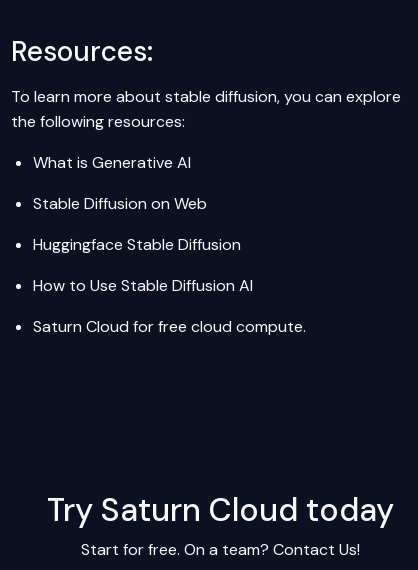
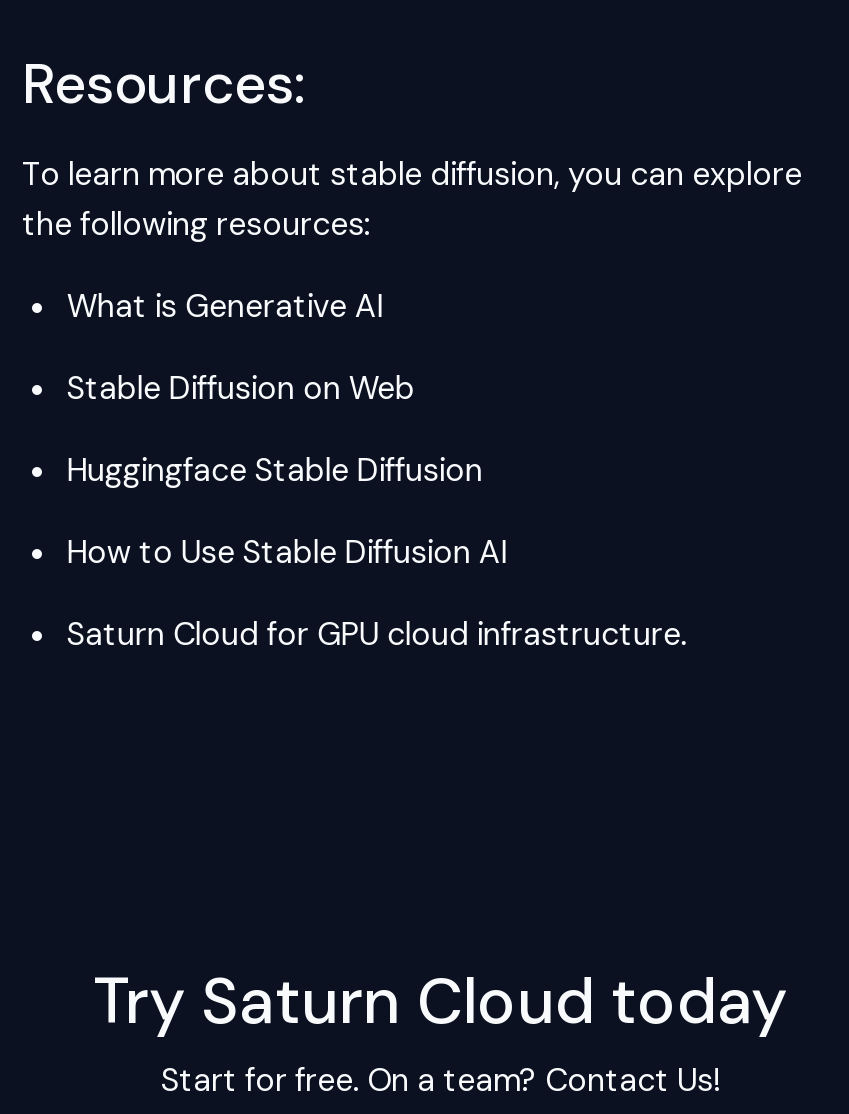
[33,316,306,337] Saturn Cloud for free cloud compute. -> [67,613,687,655] Saturn Cloud for GPU cloud infrastructure.

